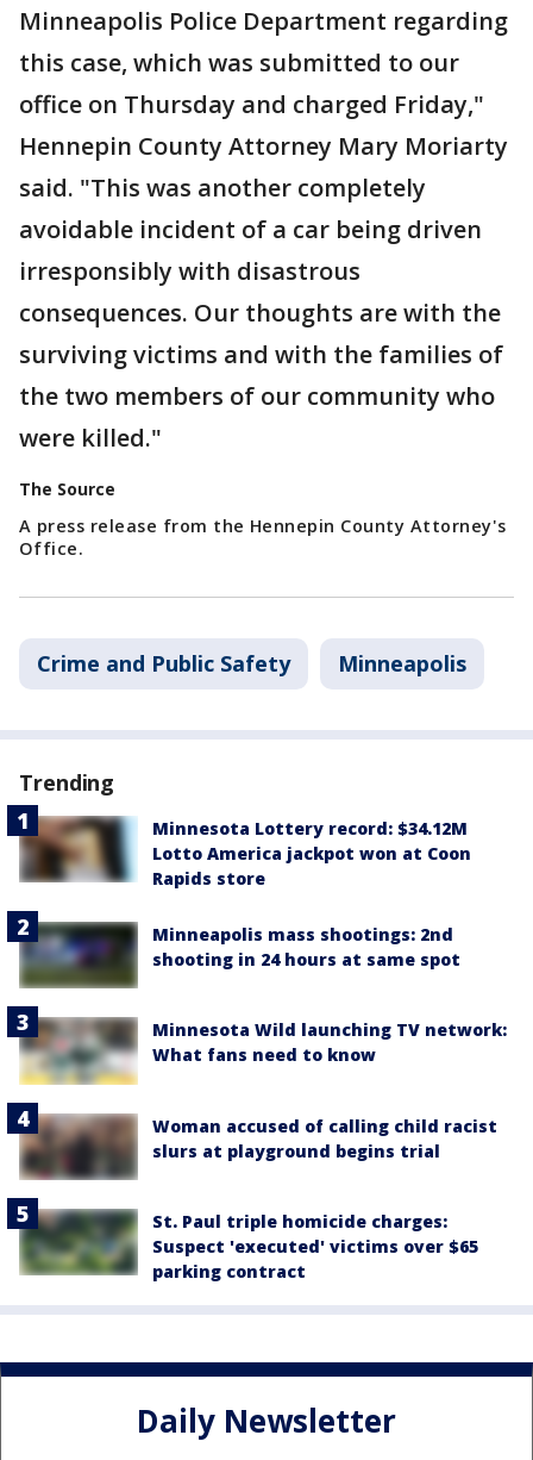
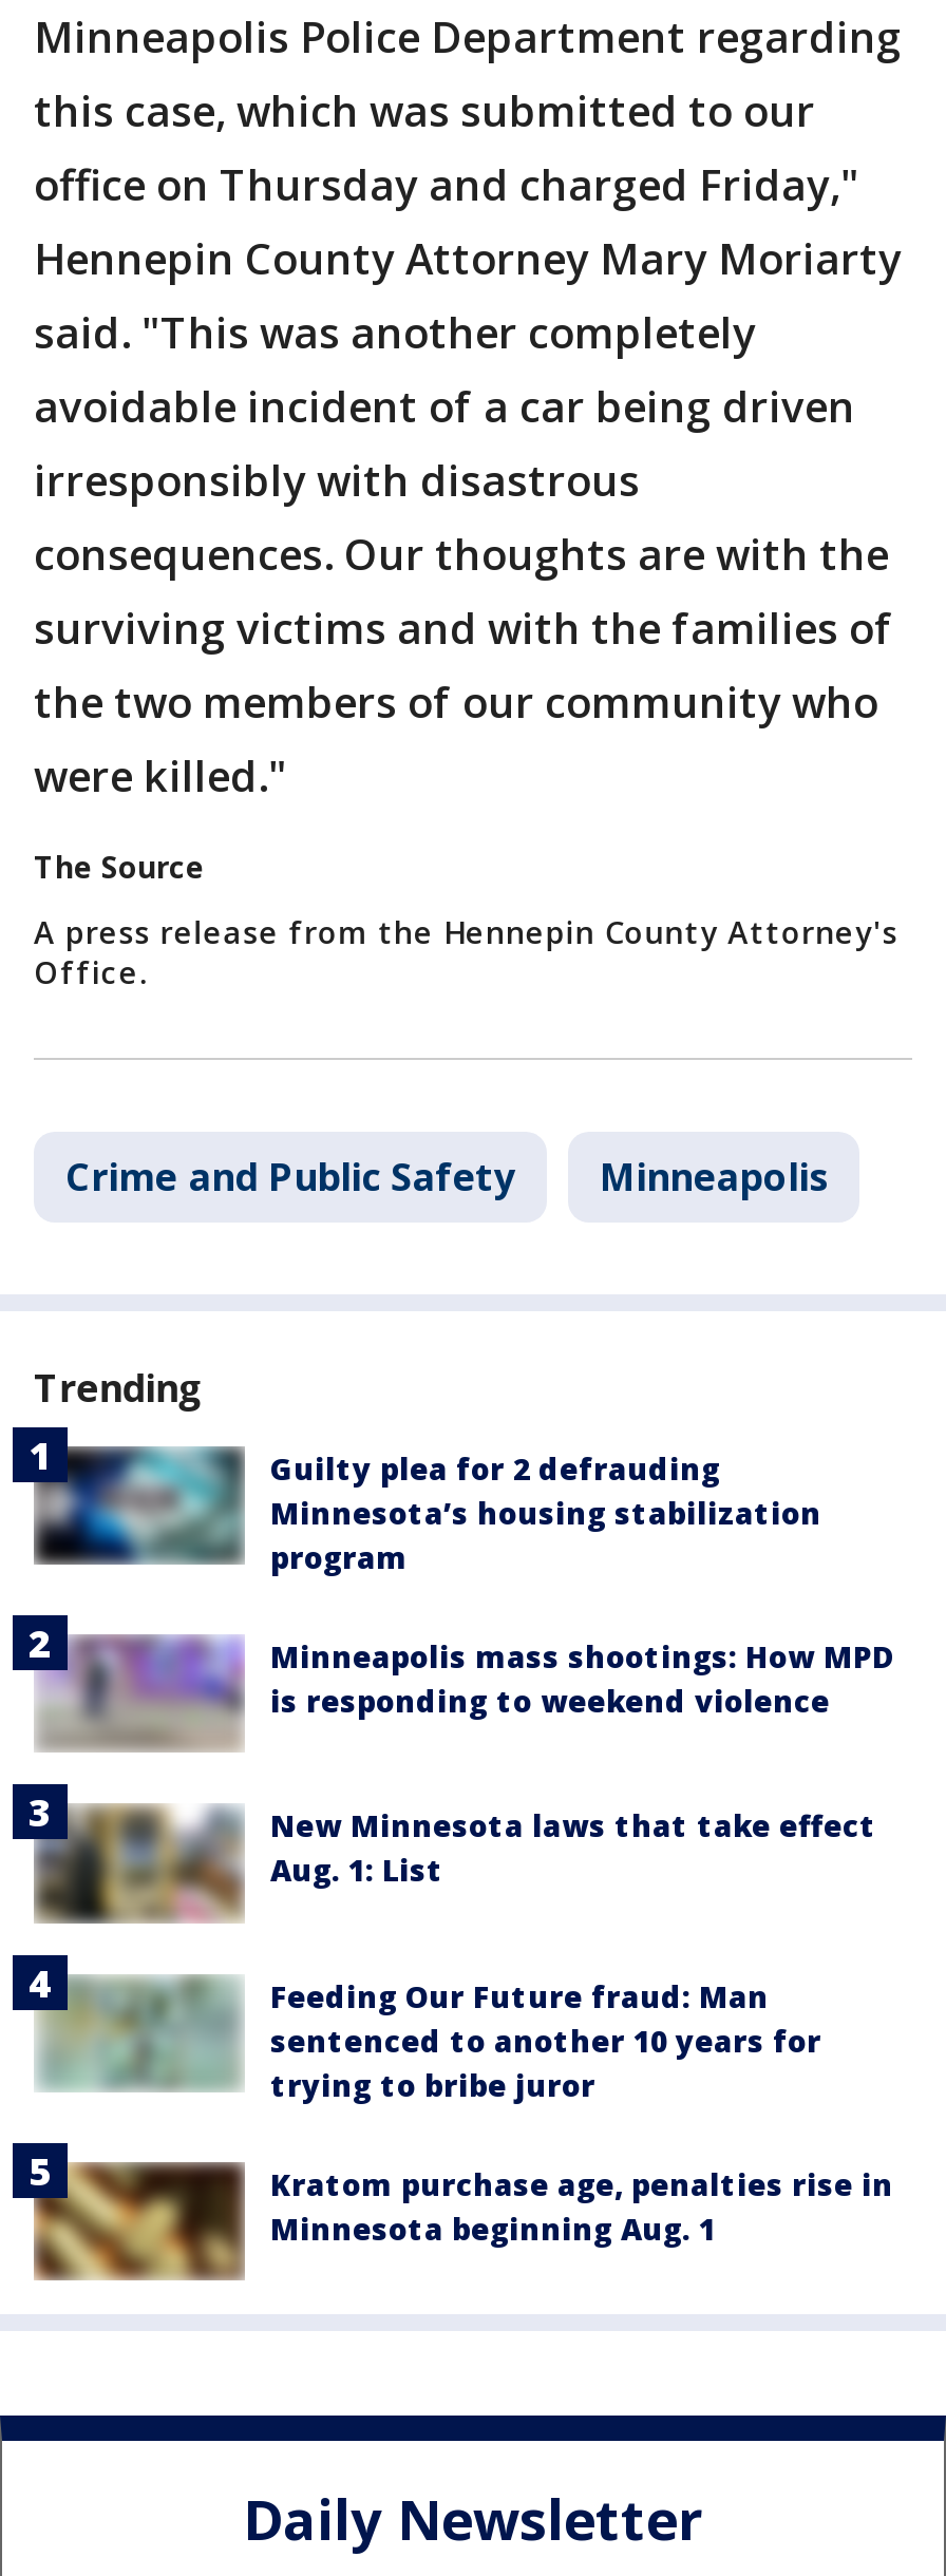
[19,816,471,890] [image] | Minnesota Lottery record: $34.12M | Lotto America jackpot won at Coon | Rapids store -> [36,1446,821,1578] [image] | Guilty plea for 2 defrauding | Minnesota’s housing stabilization | program
[19,919,460,988] [image] | Minneapolis mass shootings: 2nd | shooting in 24 hours at same spot -> [36,1630,893,1750] [image] | Minneapolis mass shootings: How MPD | is responding to weekend violence
[20,1016,507,1085] [image] | Minnesota Wild launching TV network: | What fans need to know -> [34,1799,876,1926] [image] | New Minnesota laws that take effect | Aug. 1: List
[19,1114,497,1180] [image] | Woman accused of calling child racist | slurs at playground begins trial -> [36,1970,821,2105] [image] | Feeding Our Future fraud: Man | sentenced to another 10 years for | trying to bribe juror
[6,1197,478,1286] [image] | St. Paul triple homicide charges: | Suspect 'executed' victims over $65 | parking contract -> [11,2124,893,2283] [image] | Kratom purchase age, penalties rise in | Minnesota beginning Aug. 1

